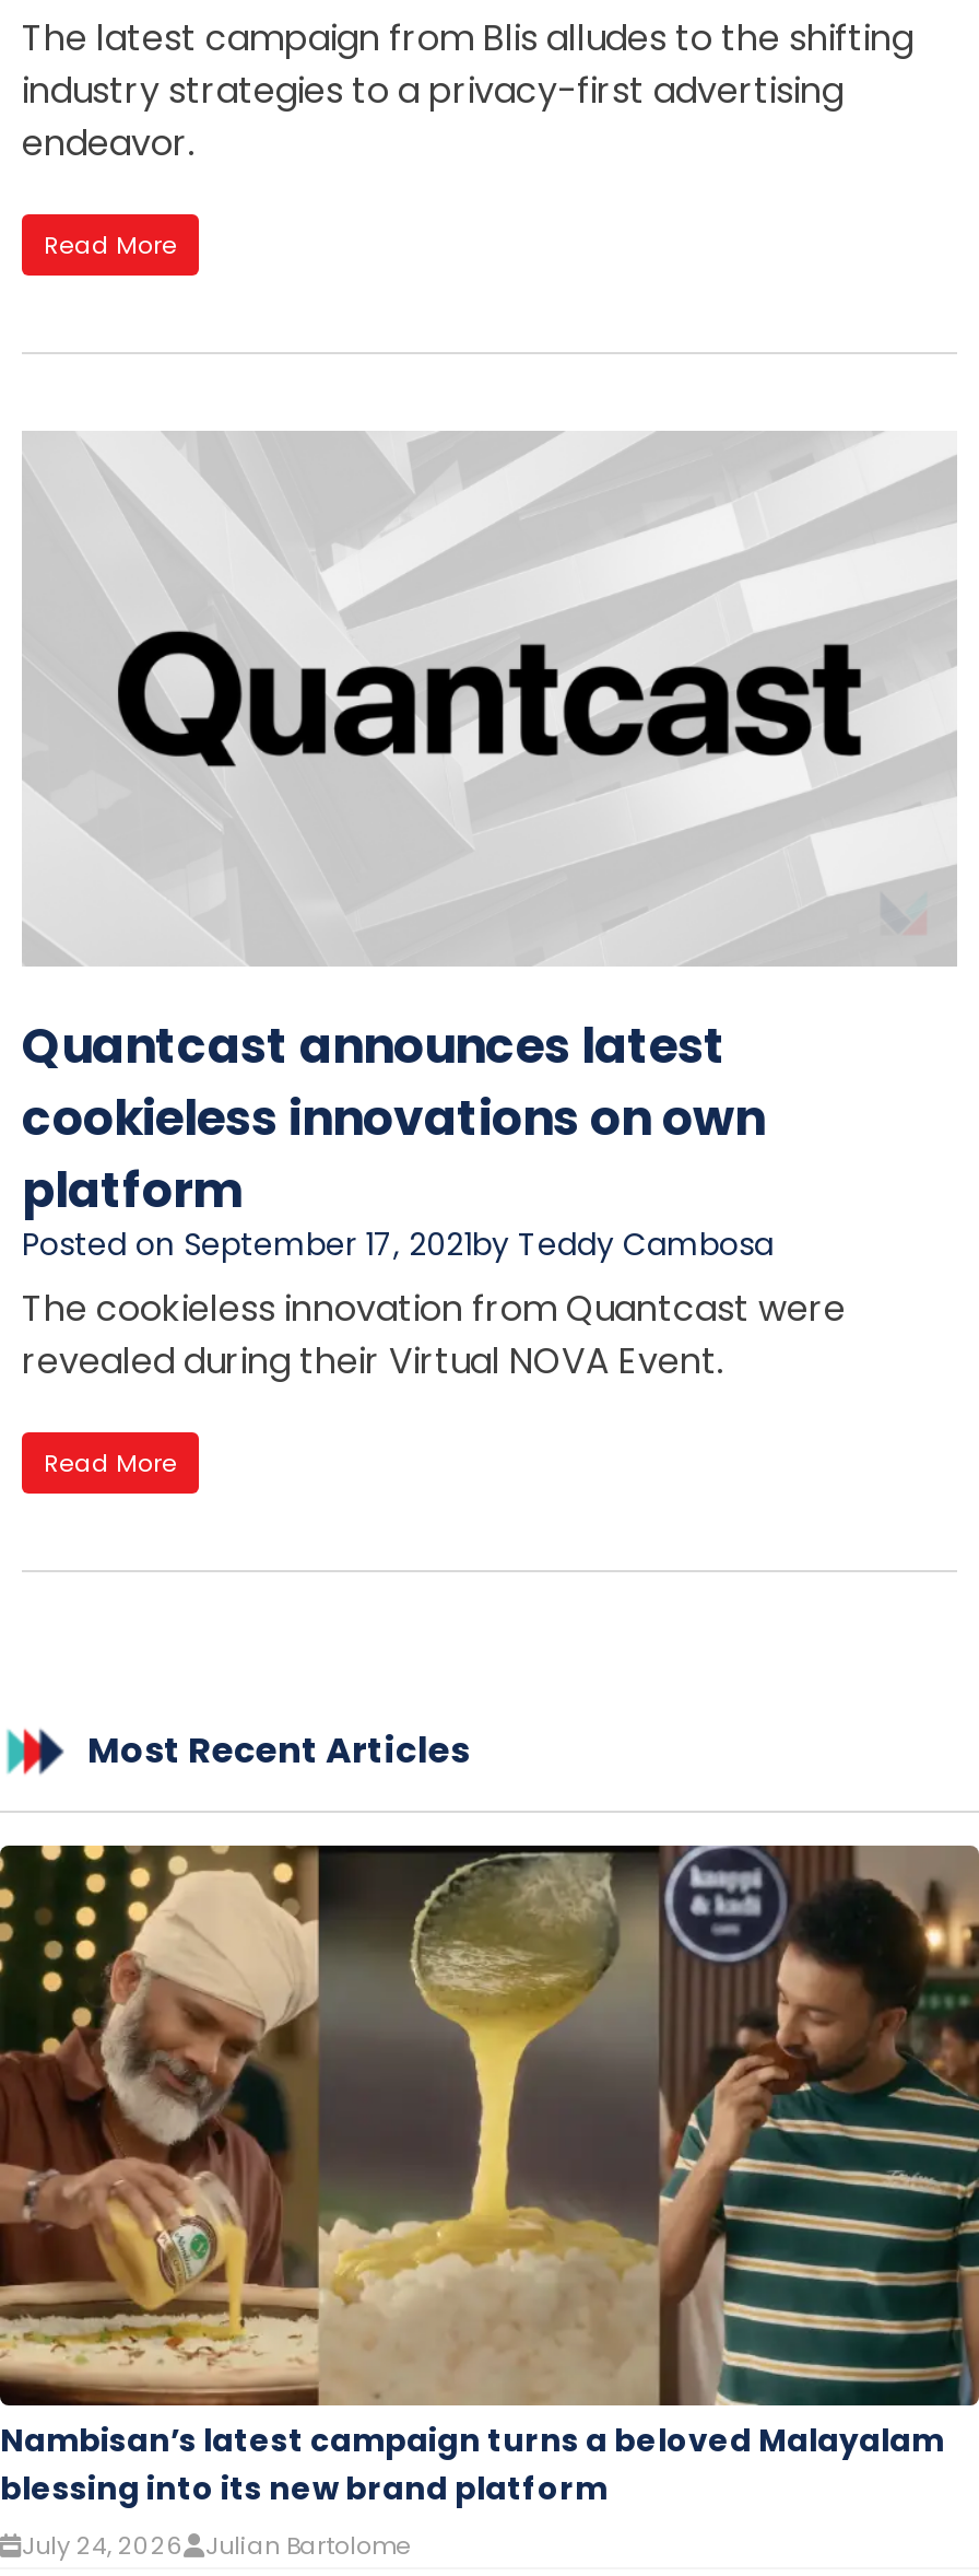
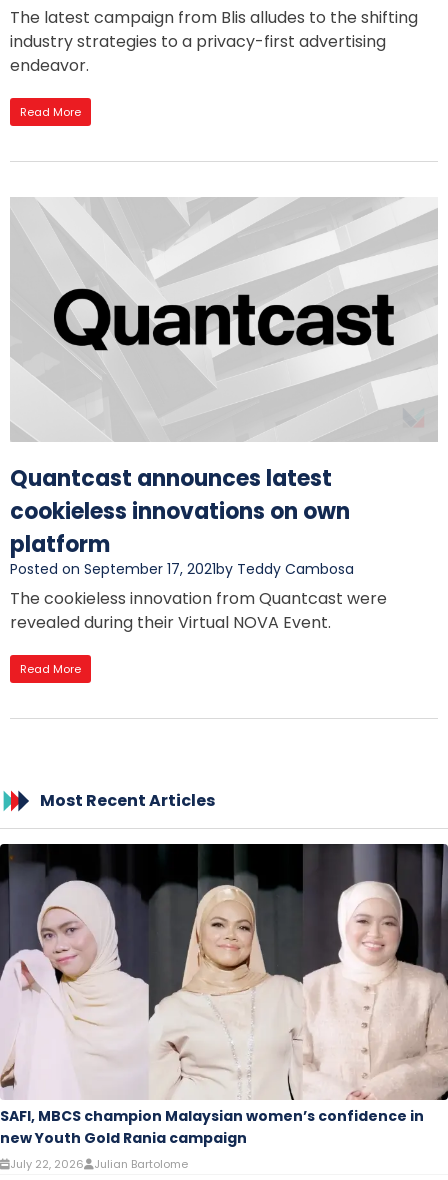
[0,1843,972,2564] [image] | Nambisan’s latest campaign turns a beloved Malayalam | blessing into its new brand platform | July 24, 2026 -> [0,843,445,1172] [image] | SAFI, MBCS champion Malaysian women’s confidence in | new Youth Gold Rania campaign | July 22, 2026

